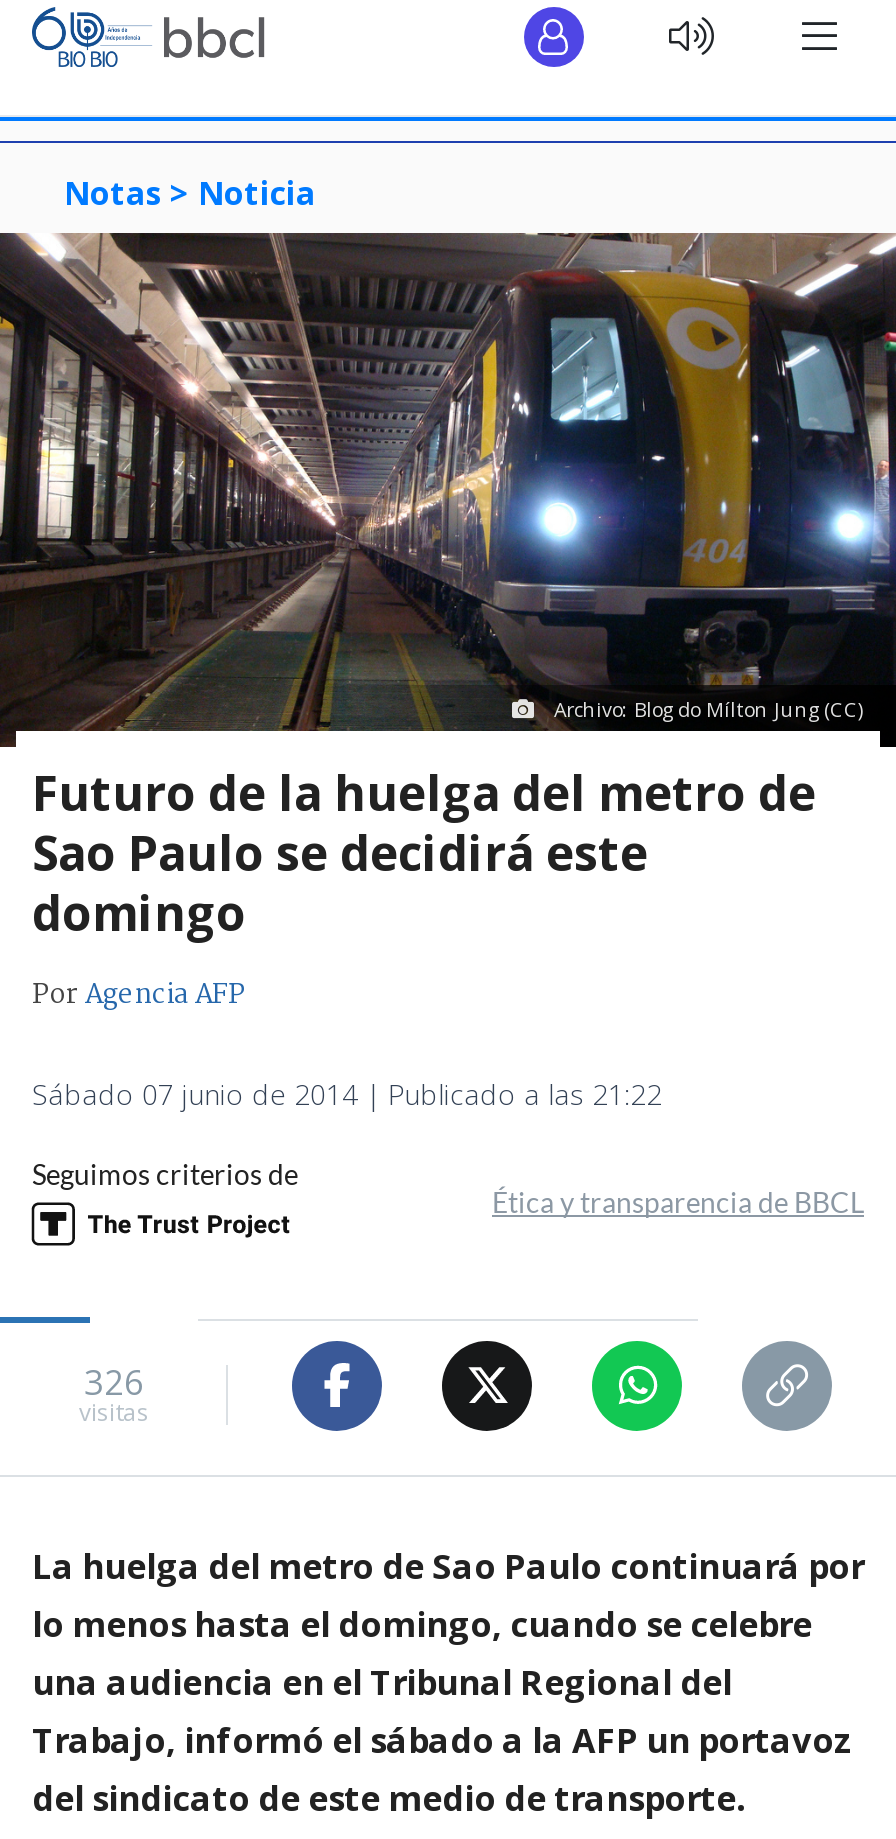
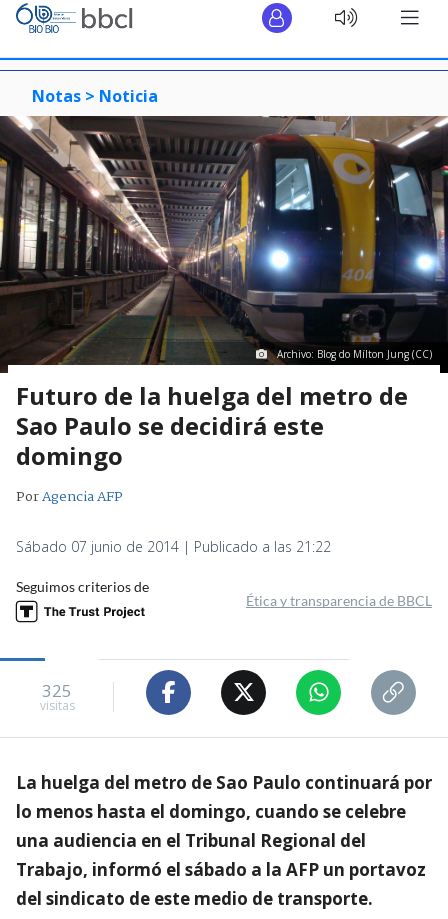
[84,1360,144,1406] 326 -> [42,679,72,702] 325

